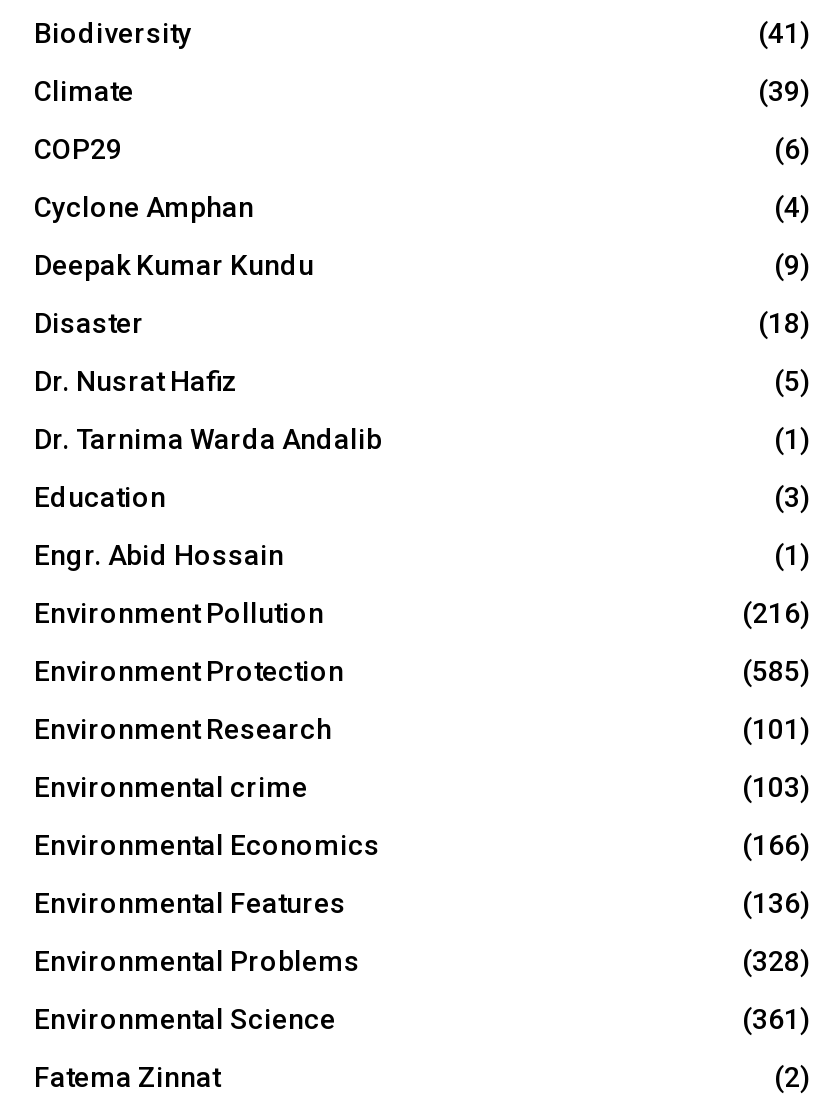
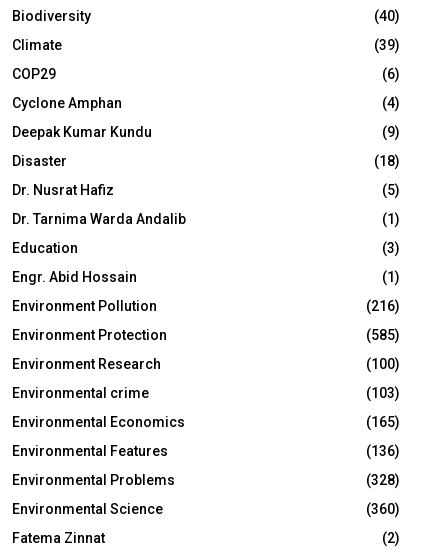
[758,16,810,48] (41) -> [374,8,400,24] (40)
[742,712,810,744] (101) -> [366,356,400,372] (100)
[742,828,810,860] (166) -> [366,414,400,430] (165)
[742,1002,810,1034] (361) -> [366,501,400,517] (360)

